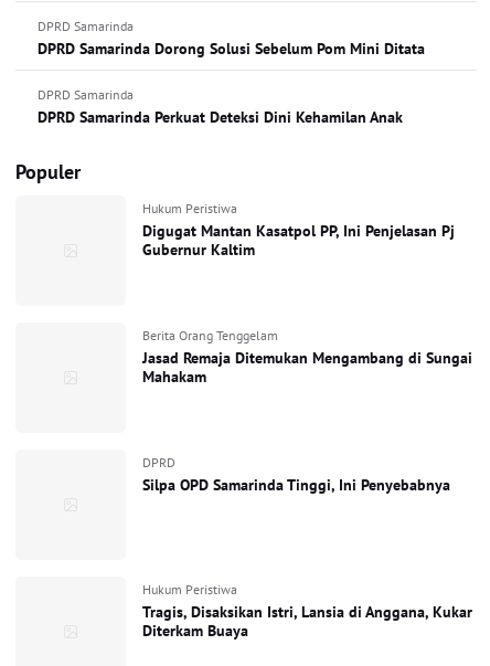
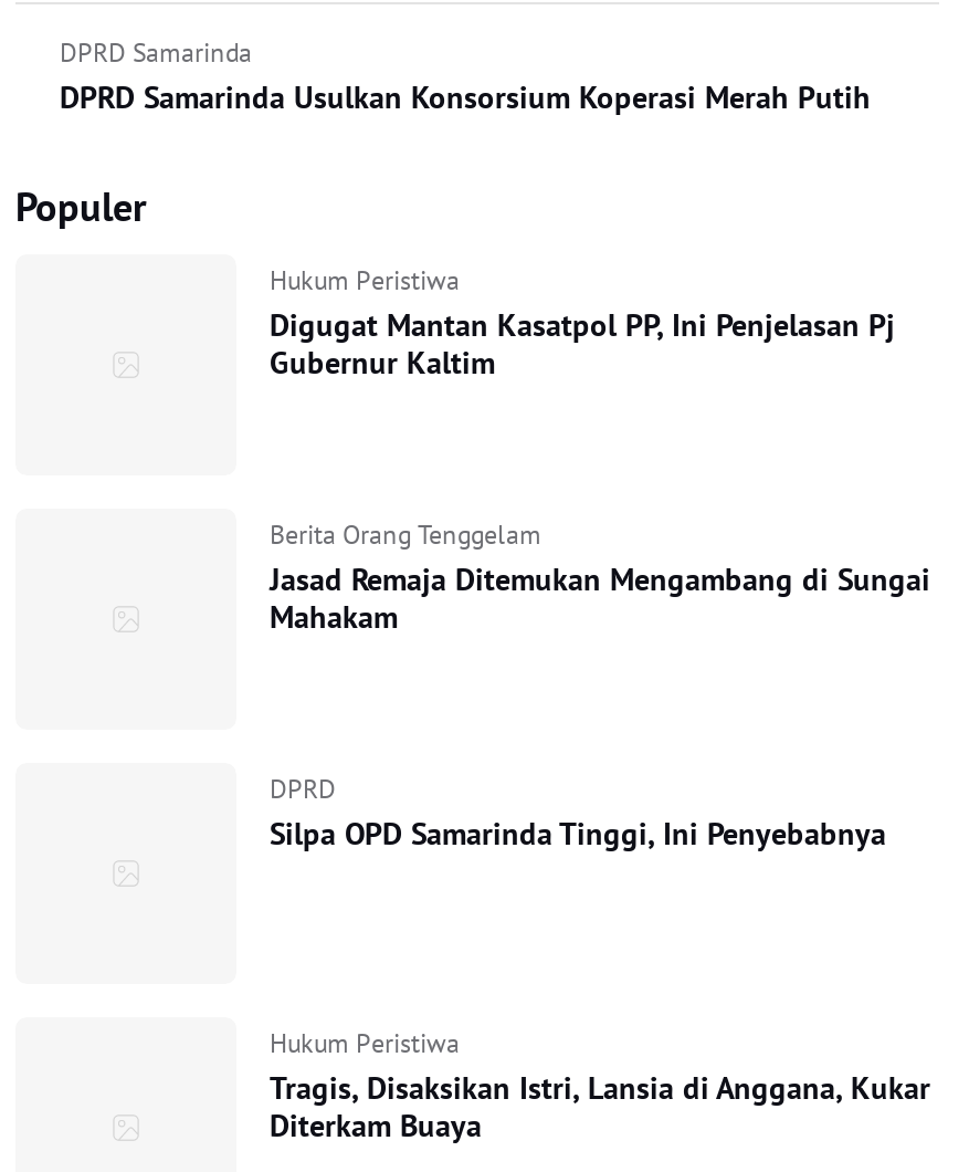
[38,39,425,127] DPRD Samarinda Dorong Solusi Sebelum Pom Mini Ditata | DPRD Samarinda | DPRD Samarinda Perkuat Deteksi Dini Kehamilan Anak -> [60,76,871,116] DPRD Samarinda Usulkan Konsorsium Koperasi Merah Putih

